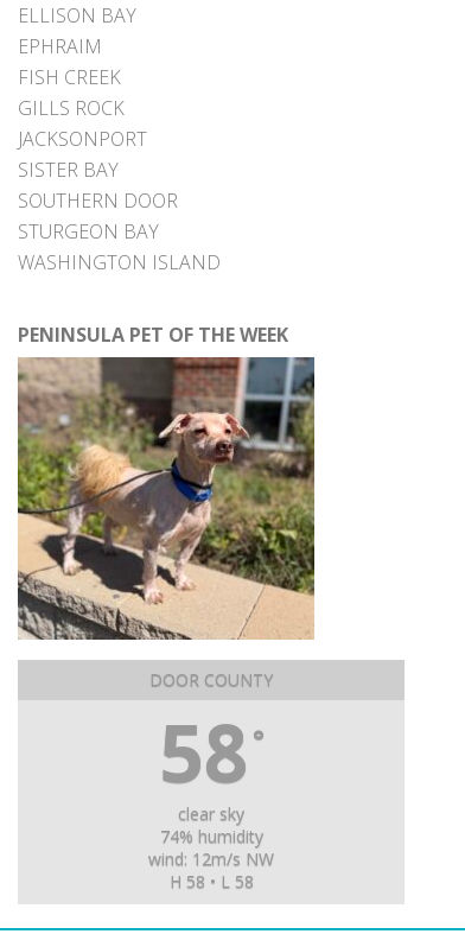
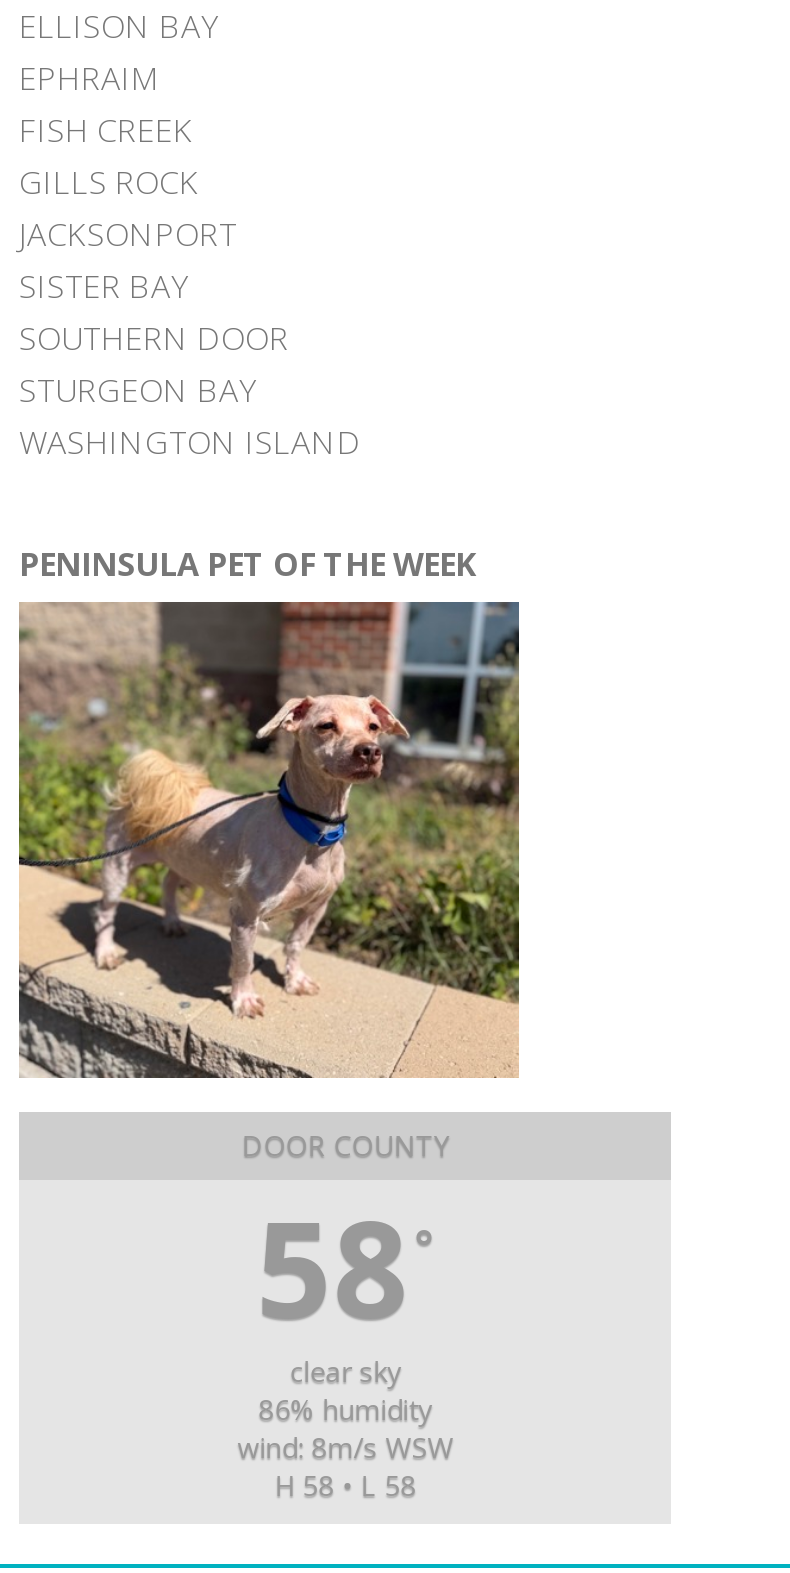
[160,825,263,848] 74% humidity -> [258,1391,432,1429] 86% humidity
[149,848,274,870] wind: 12m/s NW -> [237,1429,453,1467] wind: 8m/s WSW

